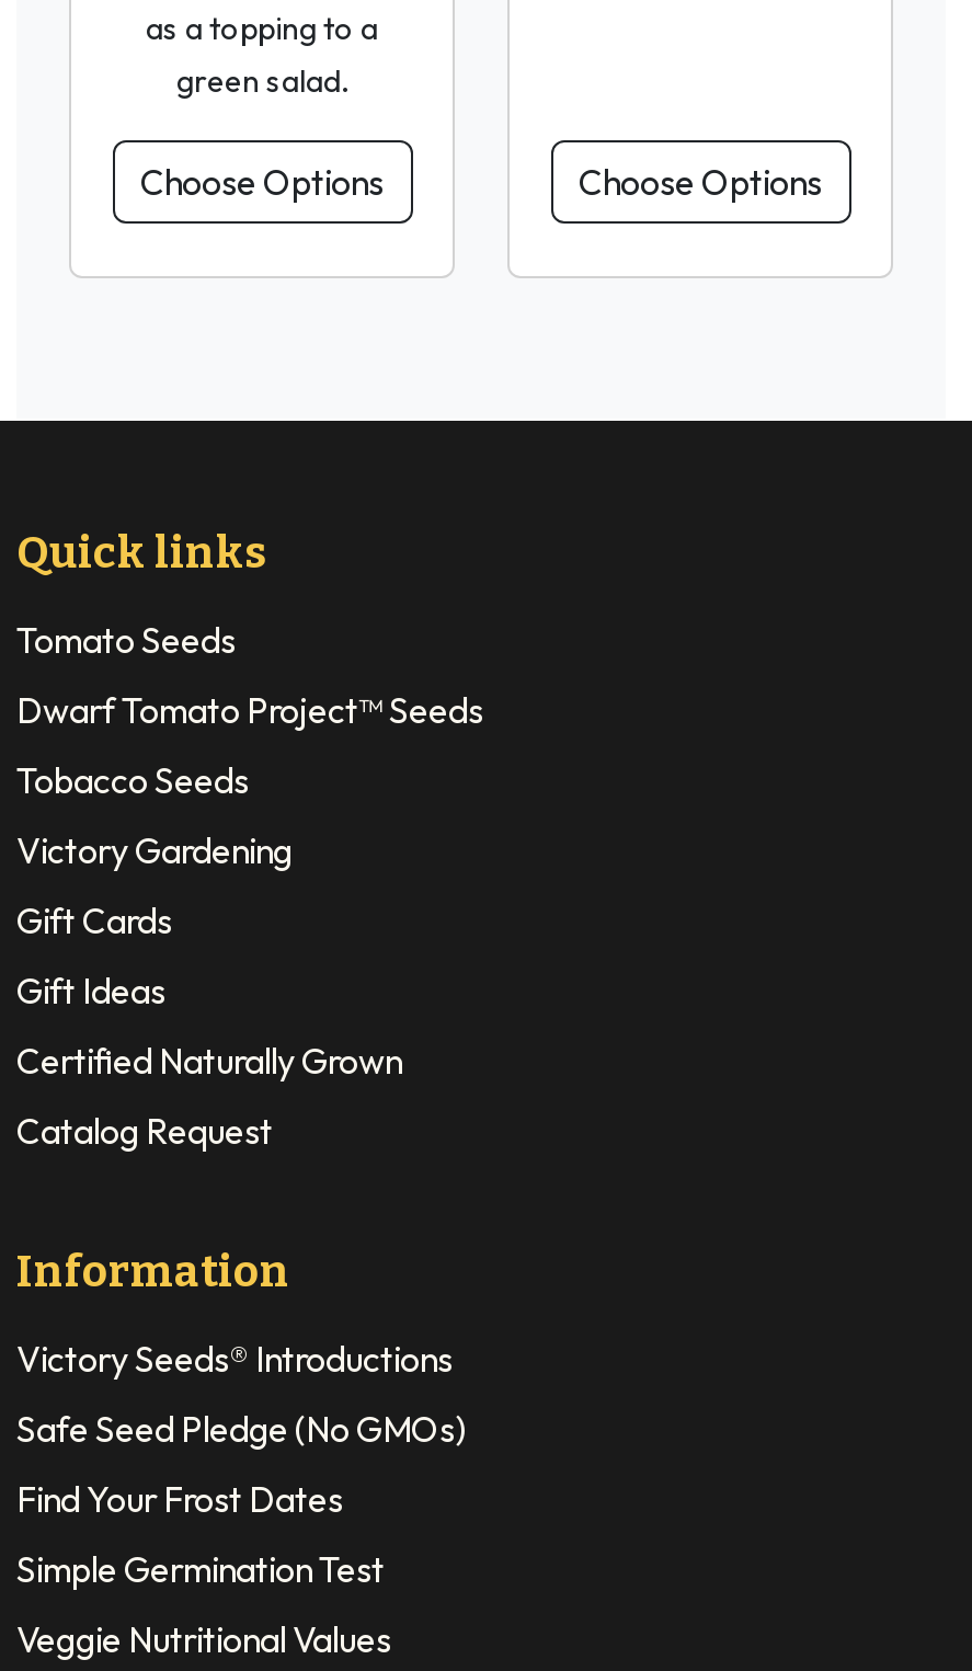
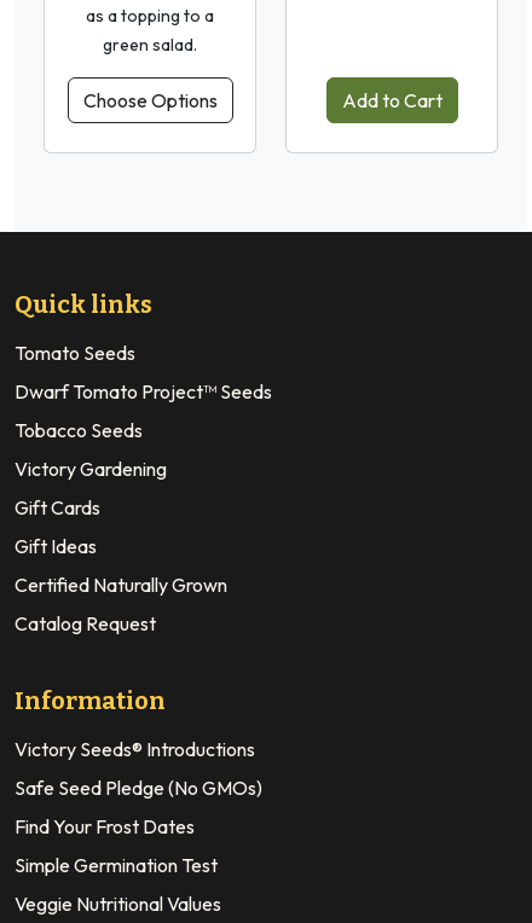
[579,161,822,204] Choose Options -> [342,89,442,113] Add to Cart

